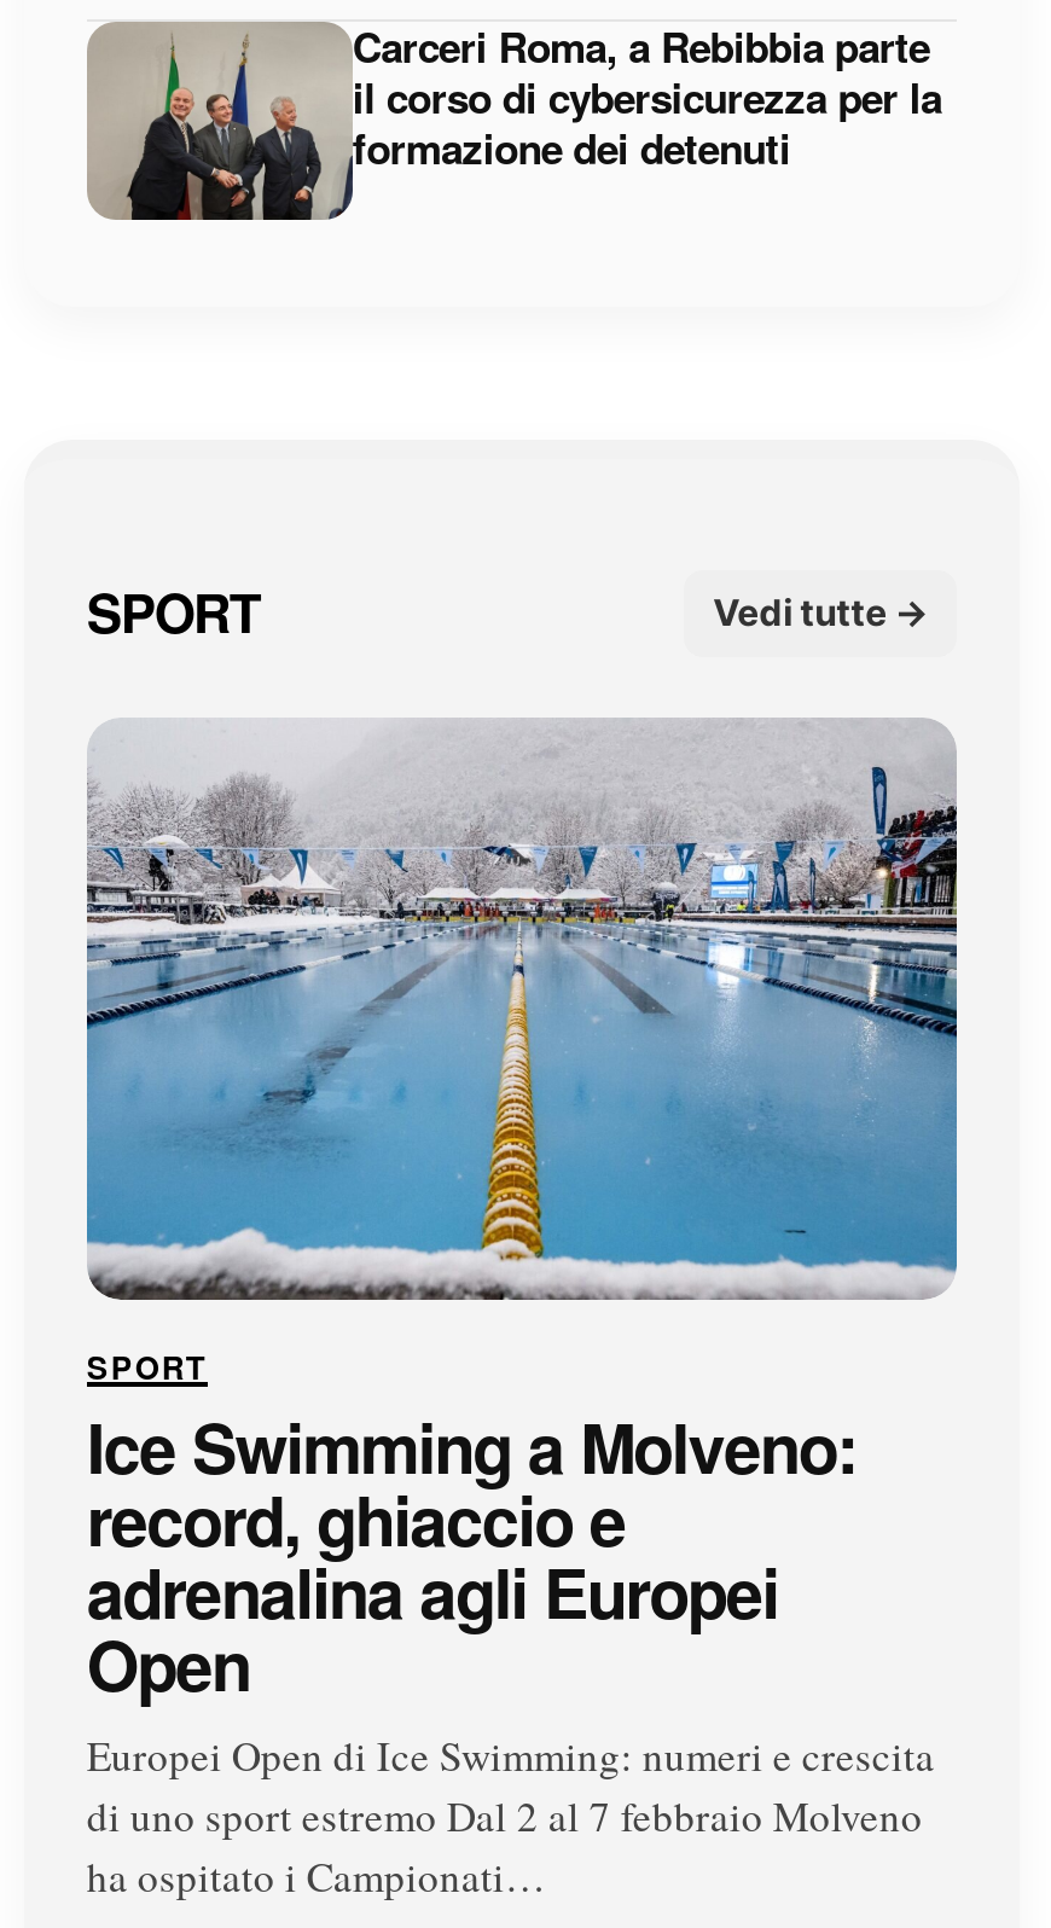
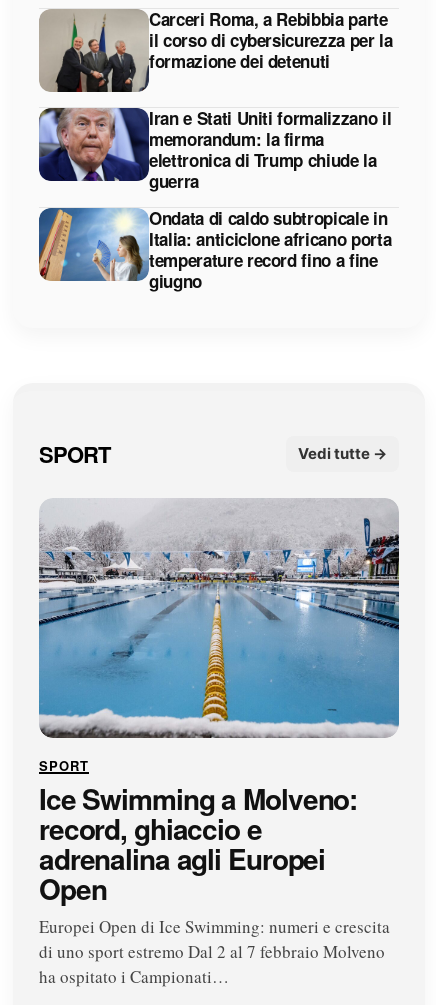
none -> [38,106,391,293] [image] | Iran e Stati Uniti formalizzano il | memorandum: la firma | elettronica di Trump chiude la | guerra | Ondata di caldo subtropicale in | Italia: anticiclone africano porta | temperature record fino a fine | giugno
none -> [38,207,134,282] [image]

